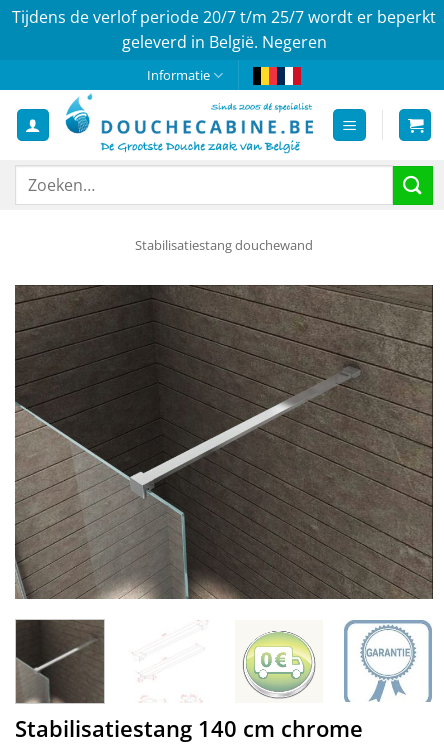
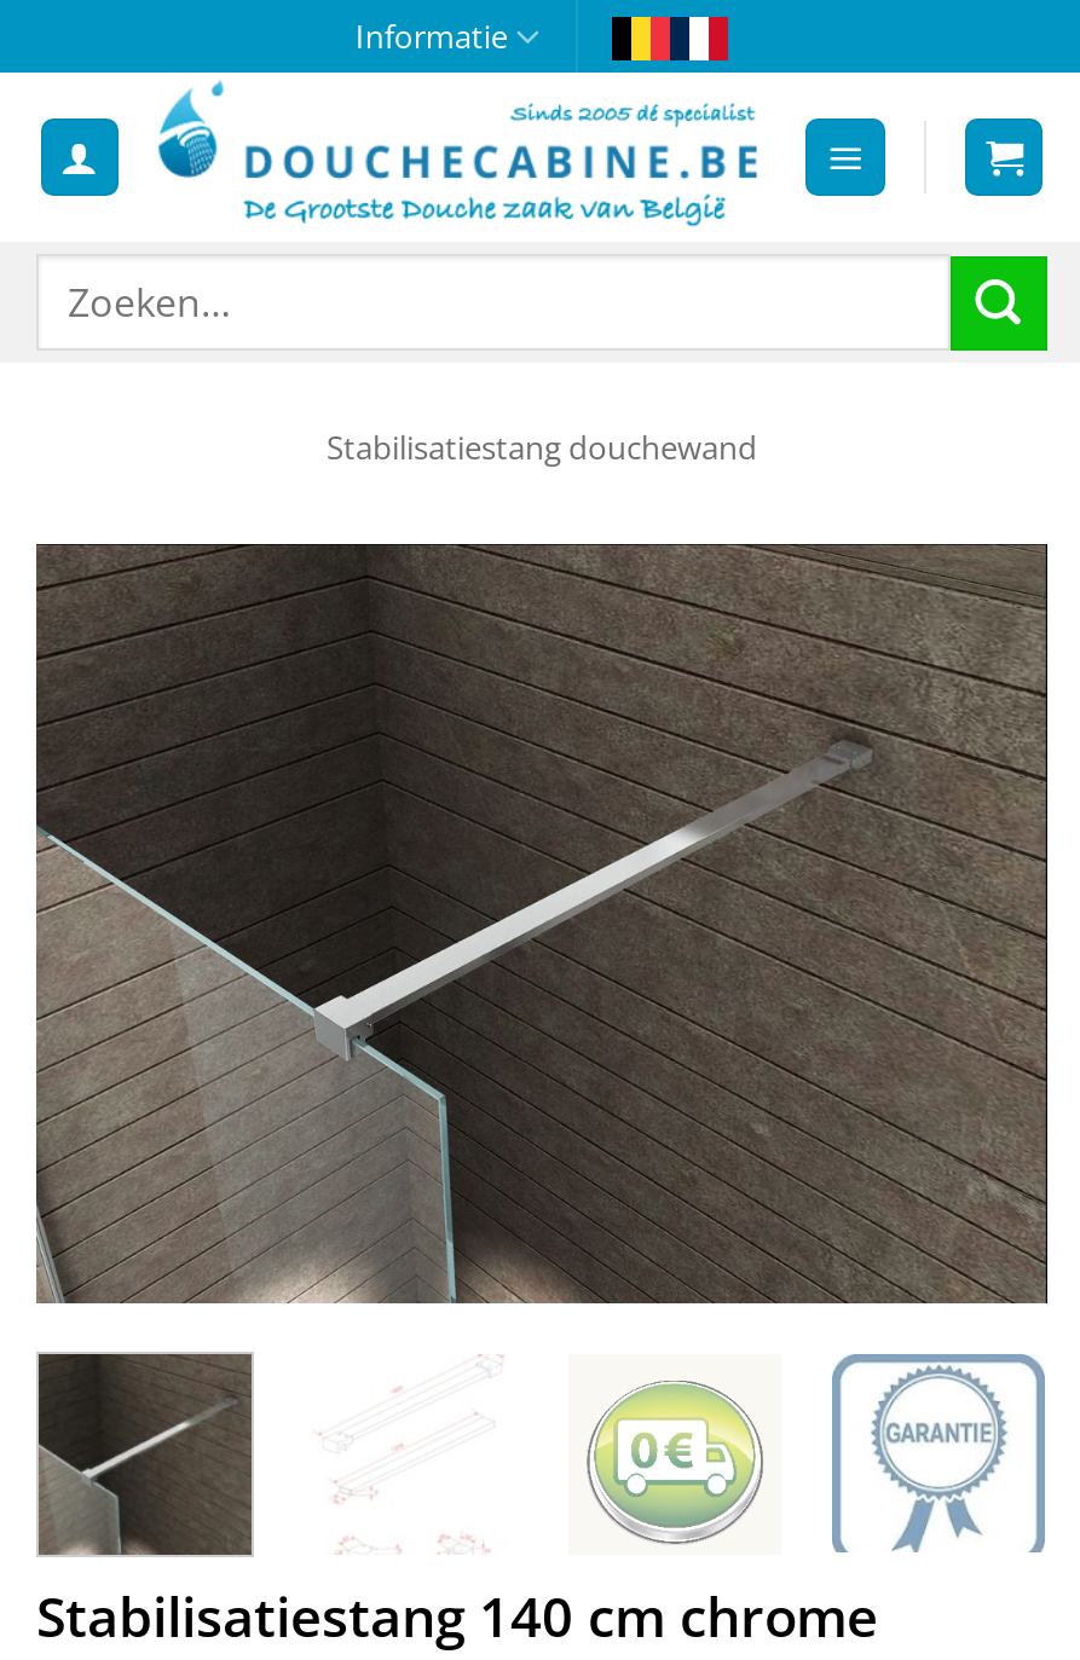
[12,6,436,53] Tijdens de verlof periode 20/7 t/m 25/7 wordt er beperkt | geleverd in België. Negeren -> none

